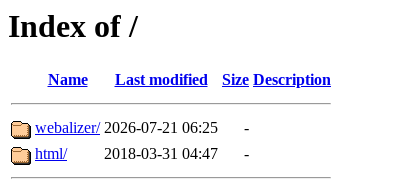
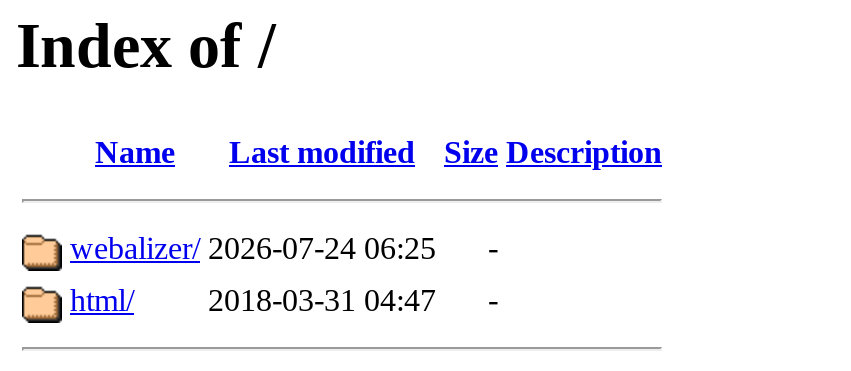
[35,119,218,136] webalizer/ 2026-07-21 06:25 -> [70,232,436,266] webalizer/ 2026-07-24 06:25

